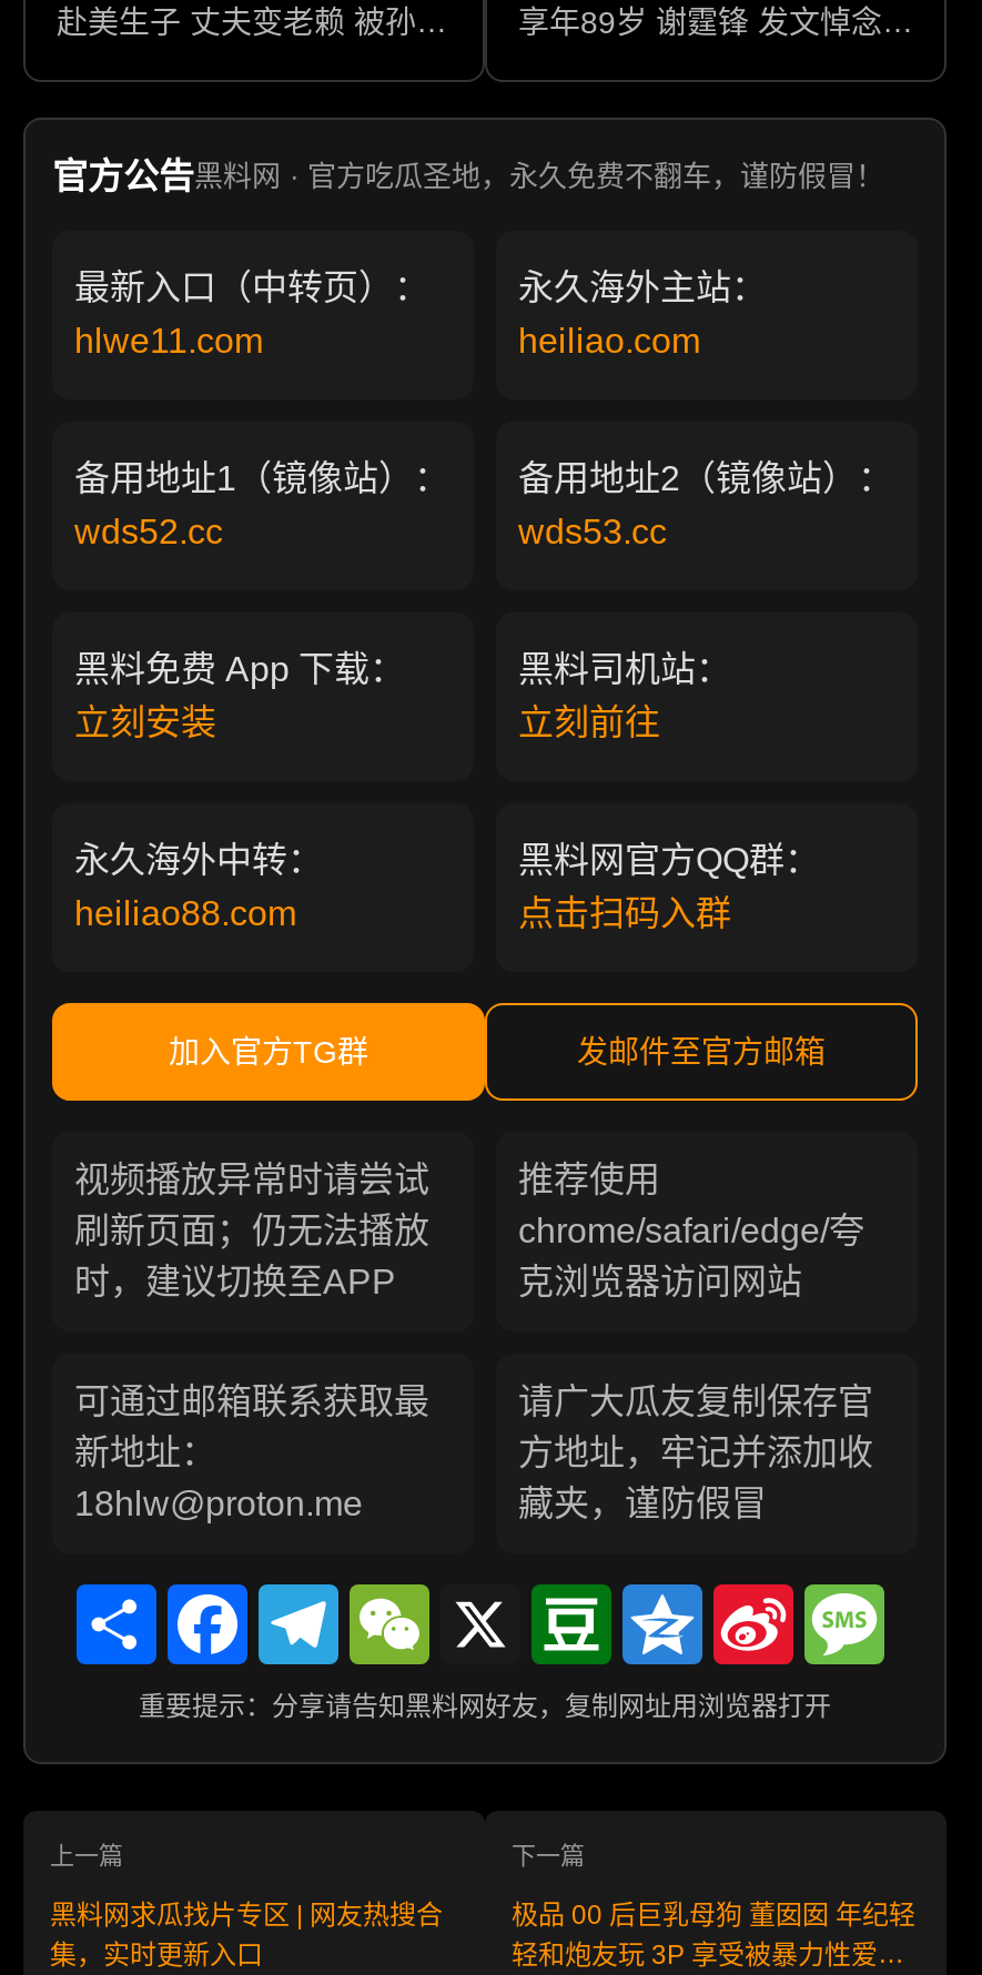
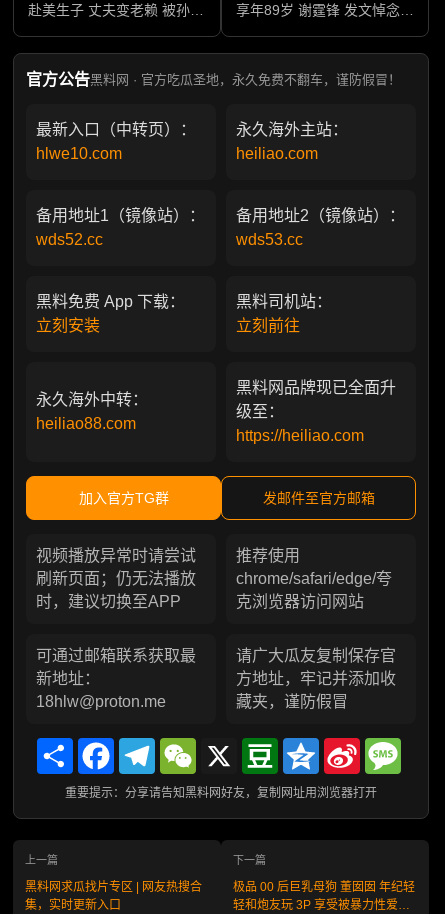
[74,321,263,359] hlwe11.com -> [36,145,122,162] hlwe10.com
[518,840,820,931] 黑料网官方QQ群： | 点击扫码入群 -> [236,379,396,444] 黑料网品牌现已全面升 | 级至： | https://heiliao.com

